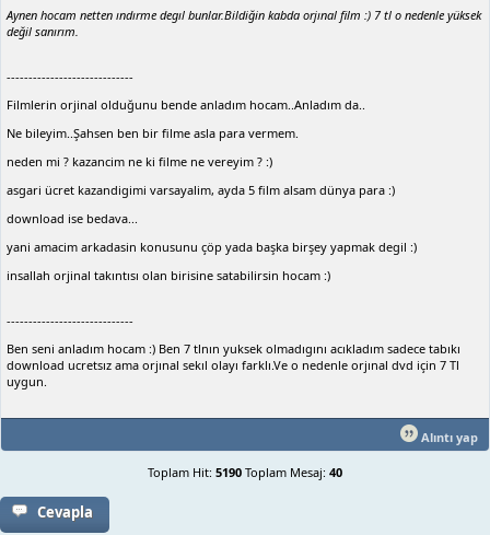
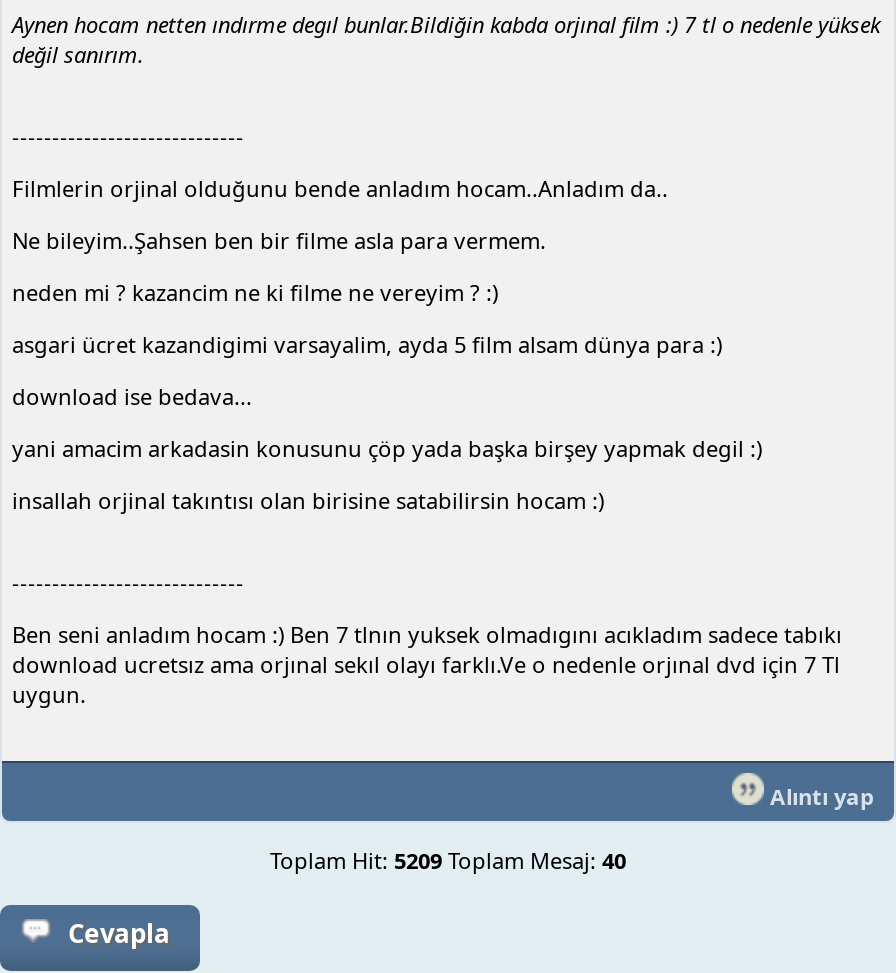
[148,464,342,480] Toplam Hit: 5190 Toplam Mesaj: 40 -> [270,845,626,875] Toplam Hit: 5209 Toplam Mesaj: 40

